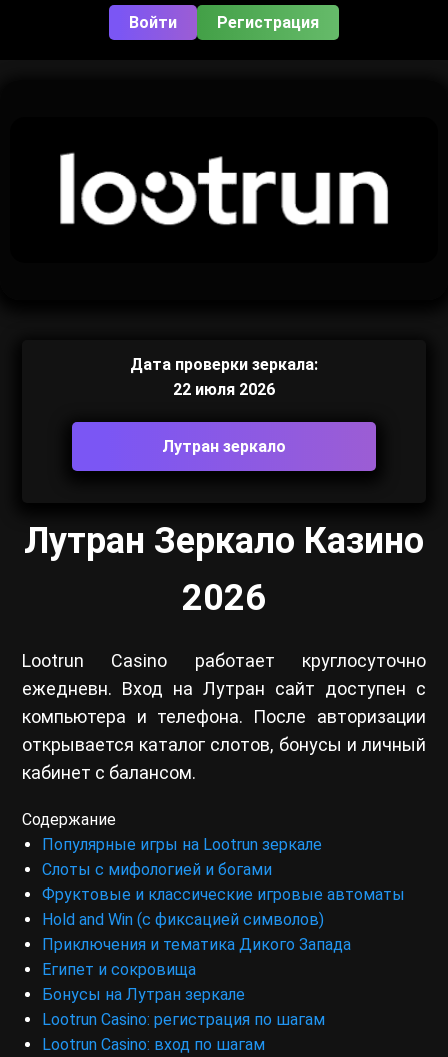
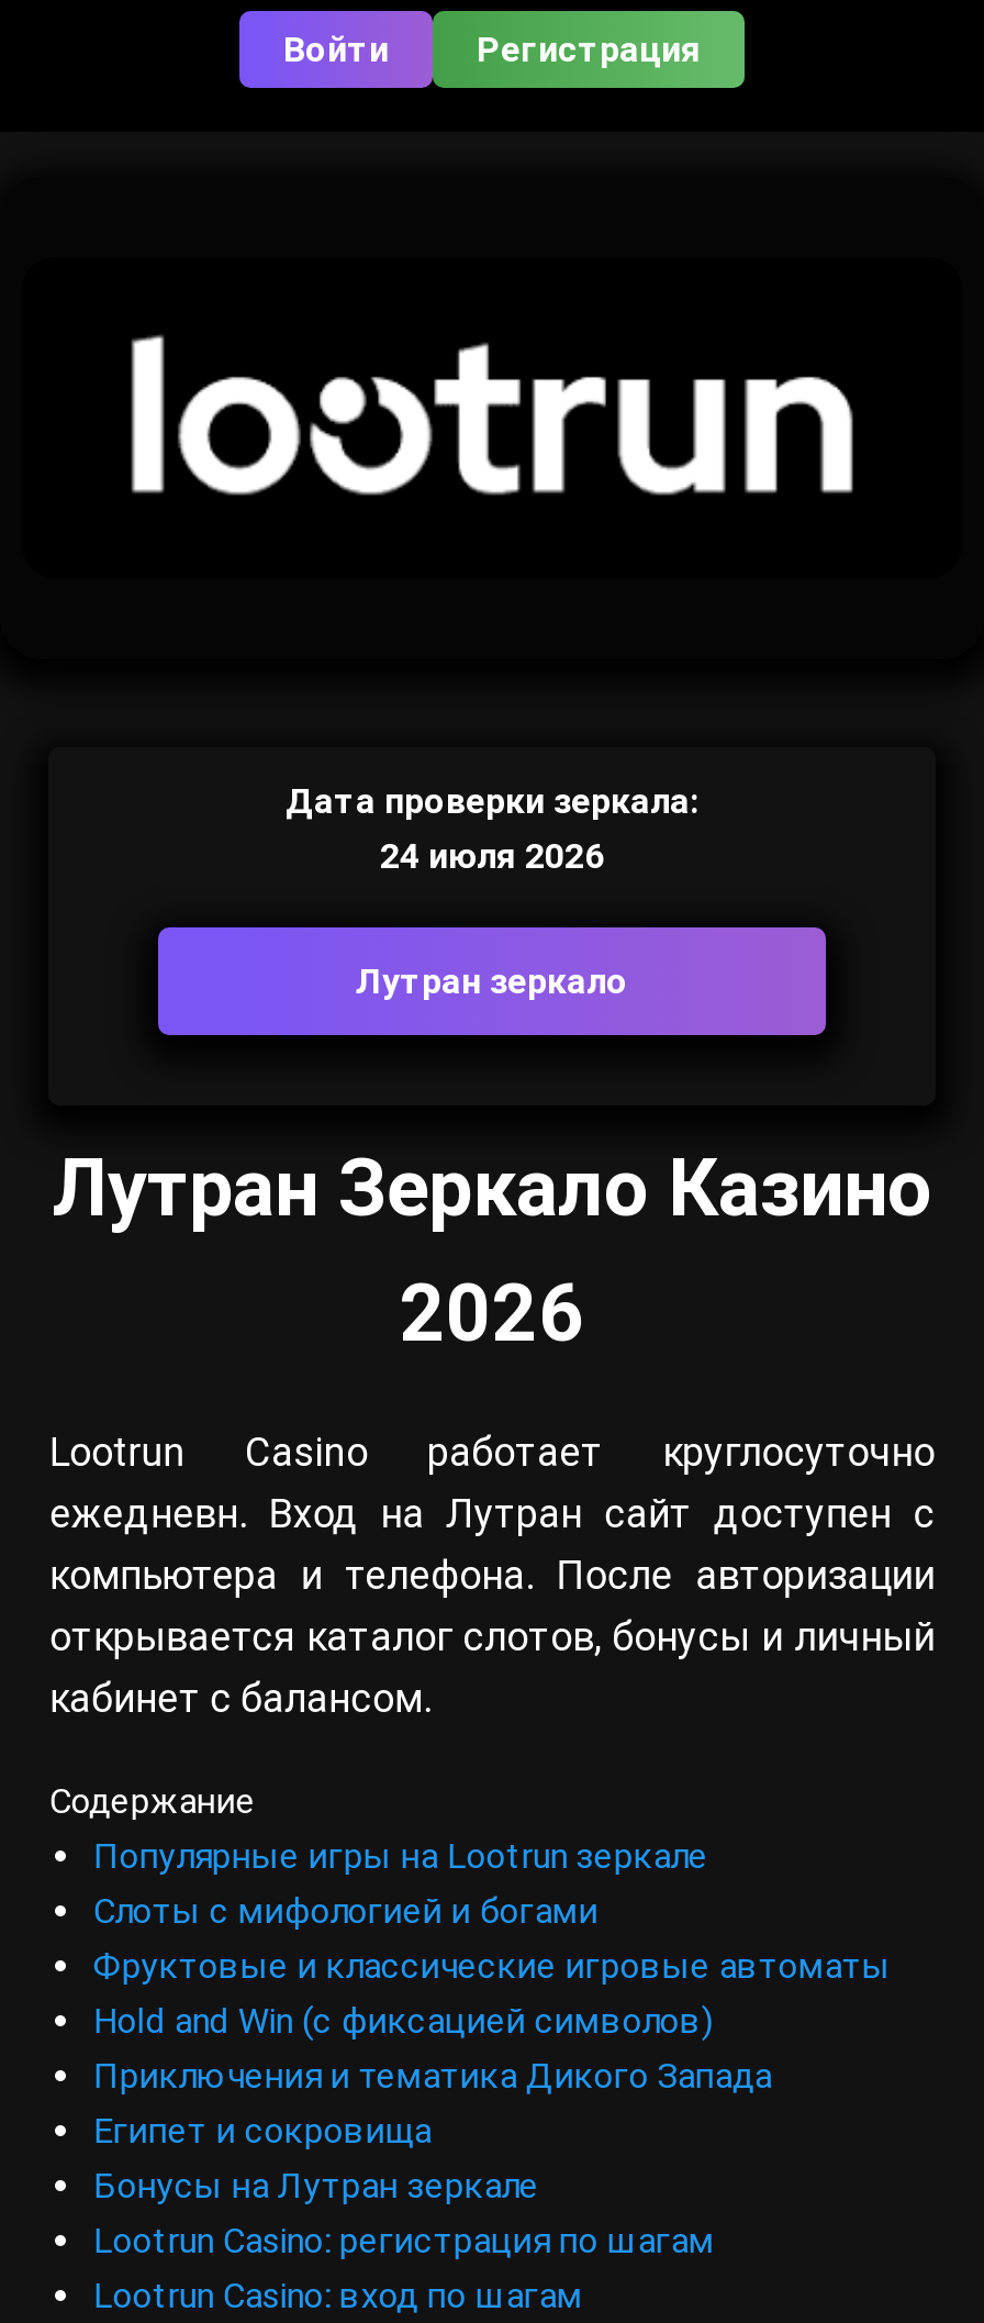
[173,380,275,399] 22 июля 2026 -> [380,835,604,877] 24 июля 2026

